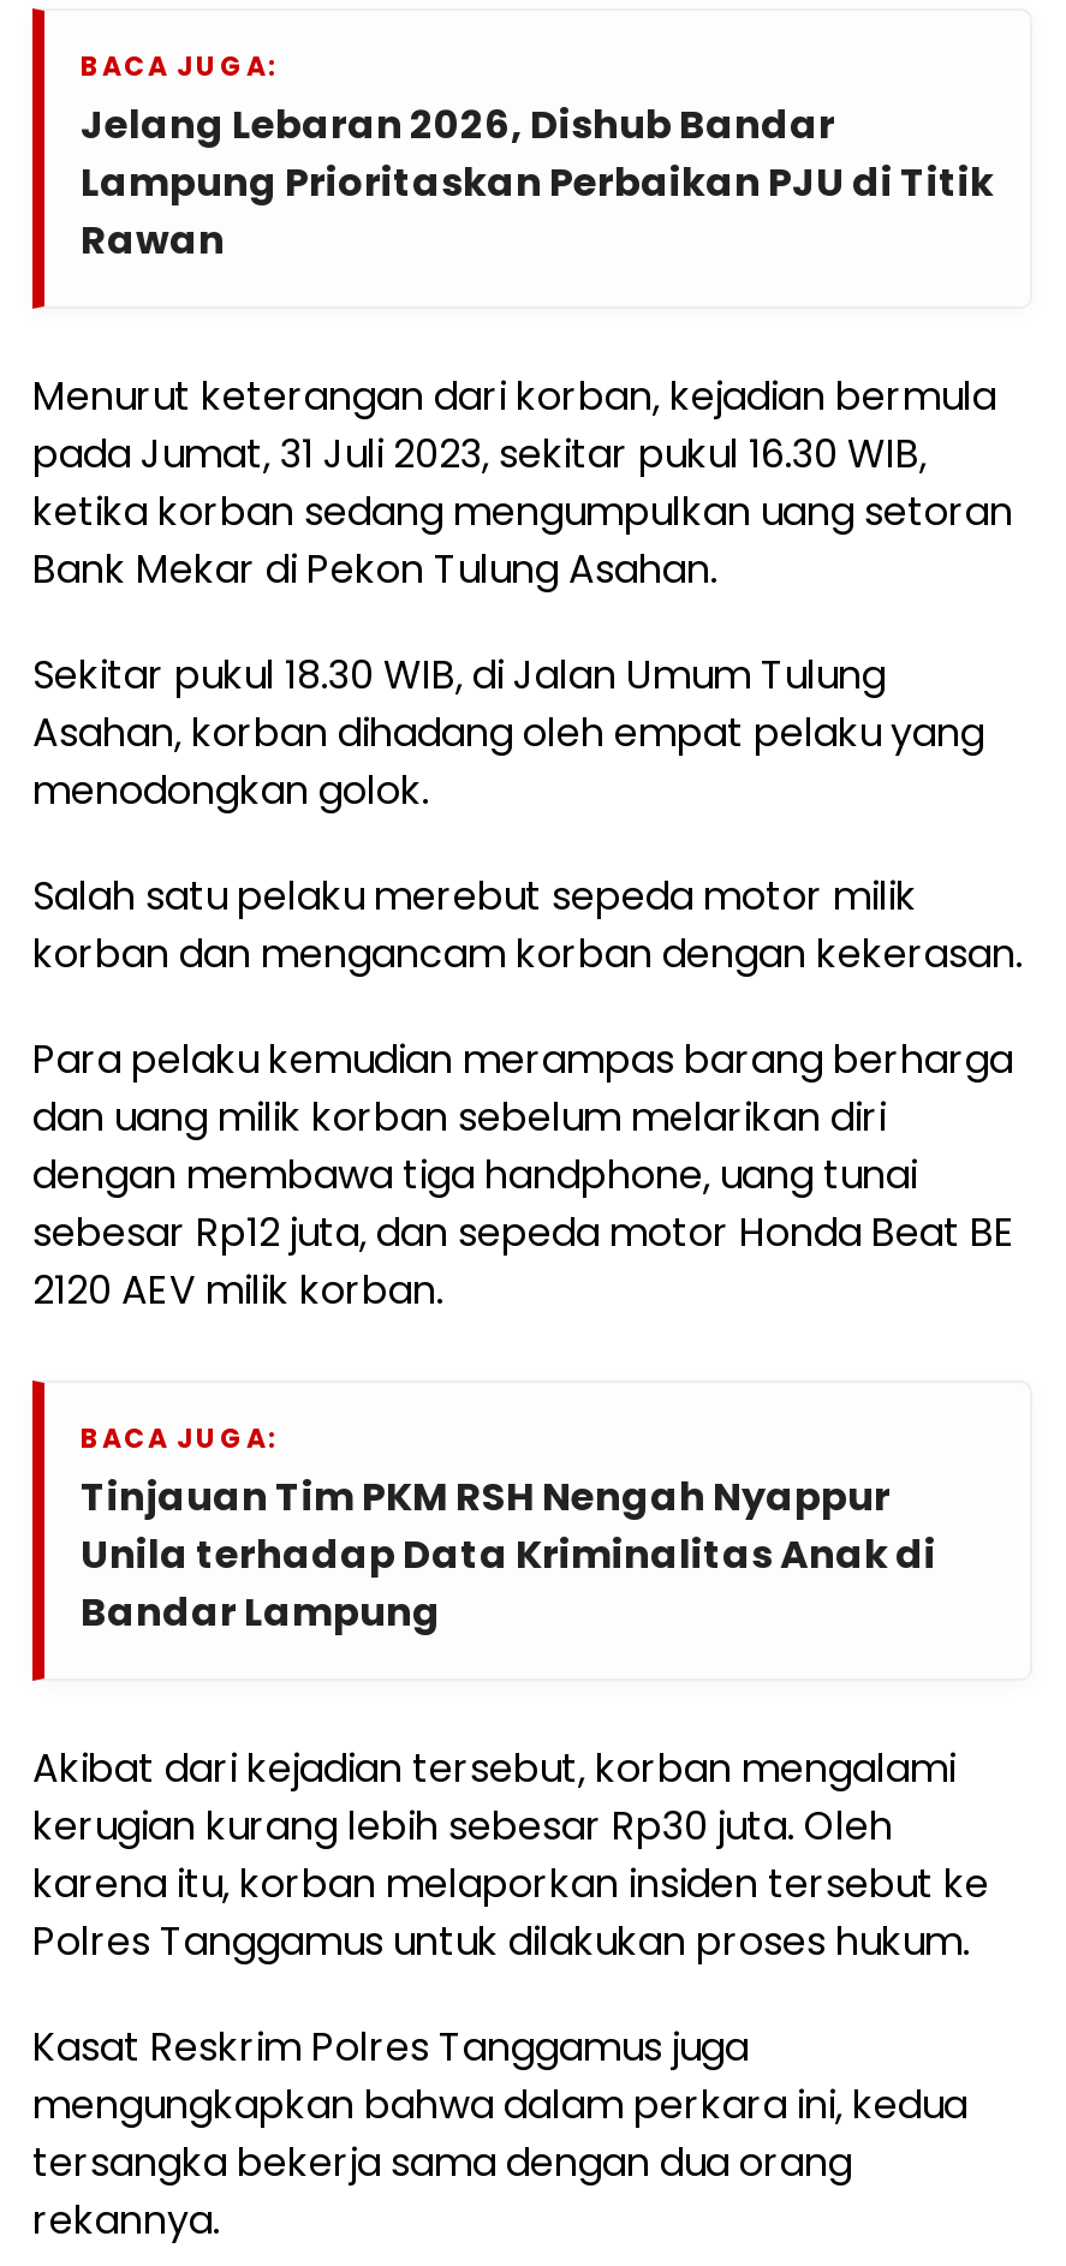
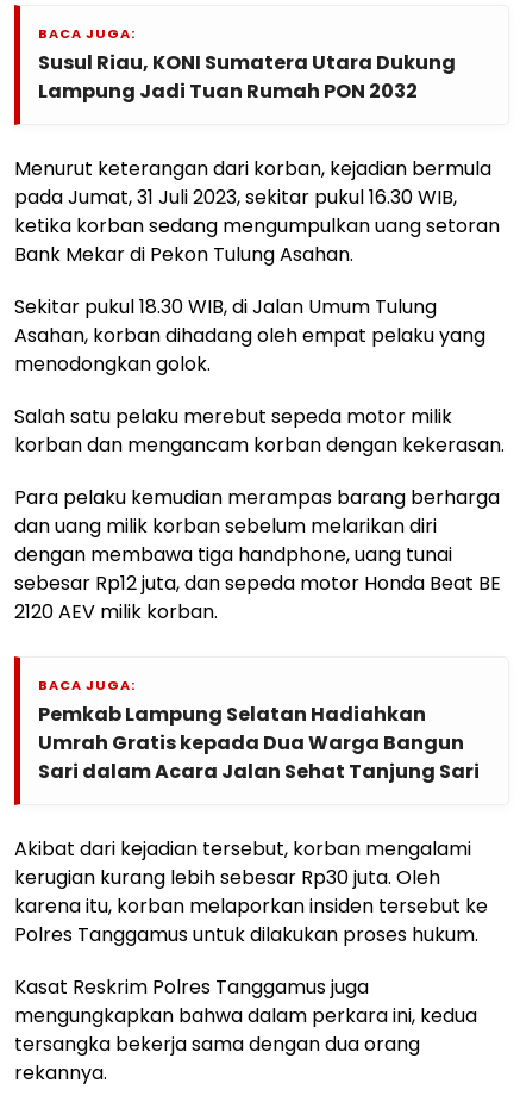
[81,98,994,269] Jelang Lebaran 2026, Dishub Bandar | Lampung Prioritaskan Perbaikan PJU di Titik | Rawan -> [38,49,456,105] Susul Riau, KONI Sumatera Utara Dukung | Lampung Jadi Tuan Rumah PON 2032
[81,1470,936,1641] Tinjauan Tim PKM RSH Nengah Nyappur | Unila terhadap Data Kriminalitas Anak di | Bandar Lampung -> [38,701,480,785] Pemkab Lampung Selatan Hadiahkan | Umrah Gratis kepada Dua Warga Bangun | Sari dalam Acara Jalan Sehat Tanjung Sari

